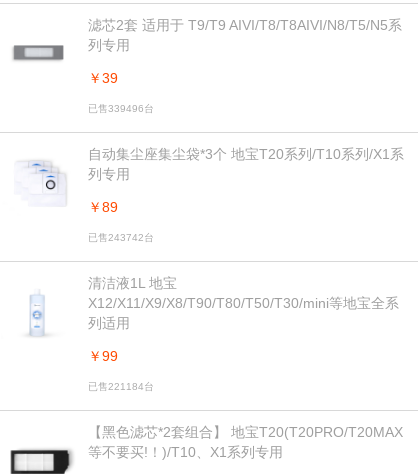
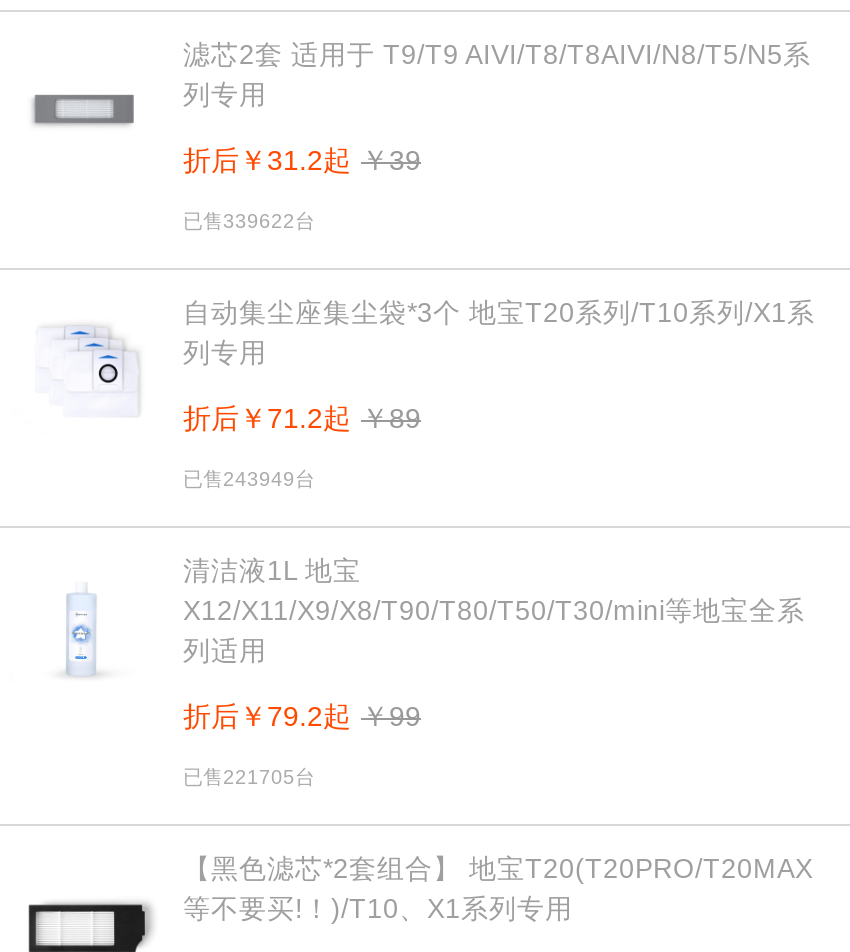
[88,70,118,85] ￥39 -> [183,145,421,175] 折后￥31.2起 ￥39
[88,103,154,114] 已售339496台 -> [183,210,315,232] 已售339622台
[88,199,118,214] ￥89 -> [183,403,421,433] 折后￥71.2起 ￥89
[88,232,154,243] 已售243742台 -> [183,468,315,490] 已售243949台
[88,348,118,363] ￥99 -> [183,701,421,731] 折后￥79.2起 ￥99
[88,381,154,392] 已售221184台 -> [183,766,315,788] 已售221705台

